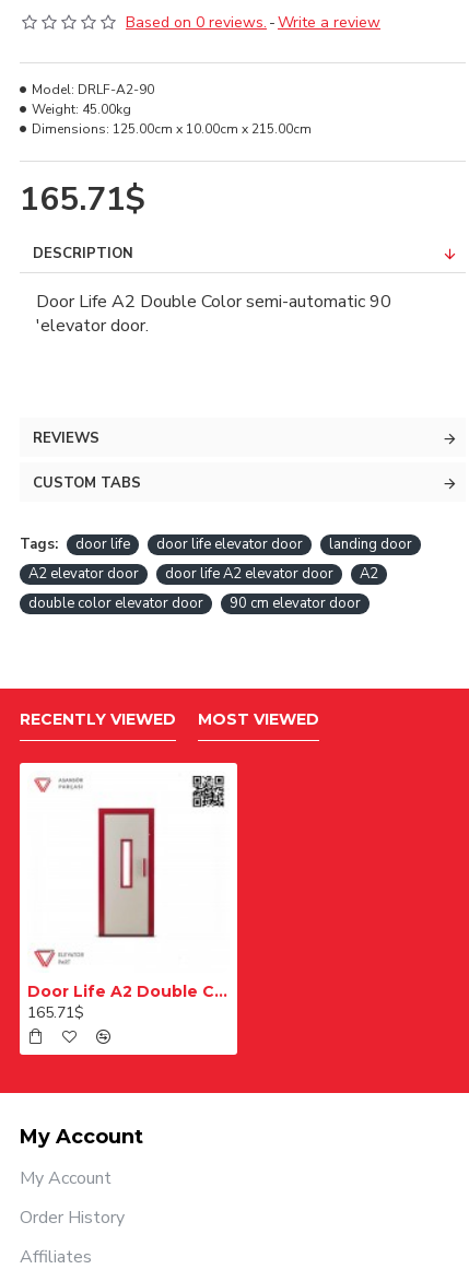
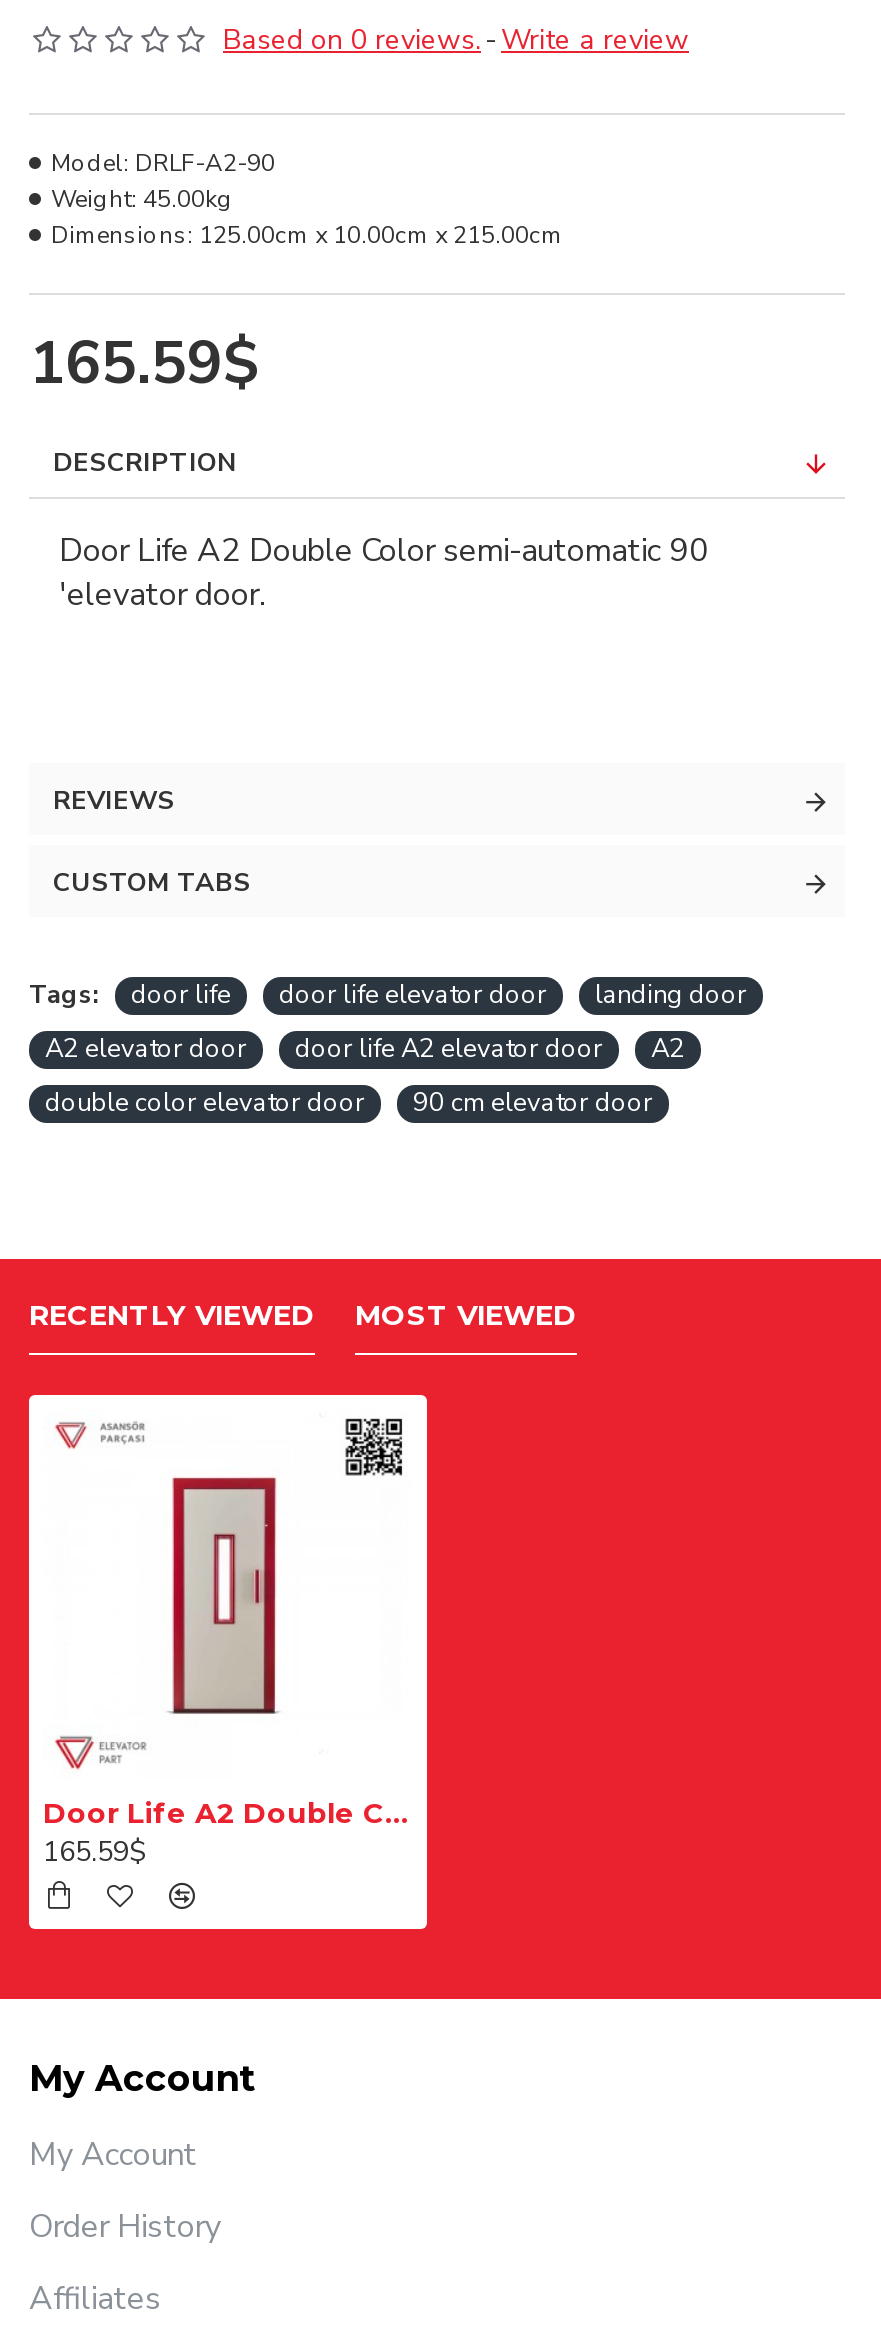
[20,177,145,222] 165.71$ -> [29,323,259,405] 165.59$
[27,1003,84,1023] 165.71$ -> [43,1834,147,1872] 165.59$

